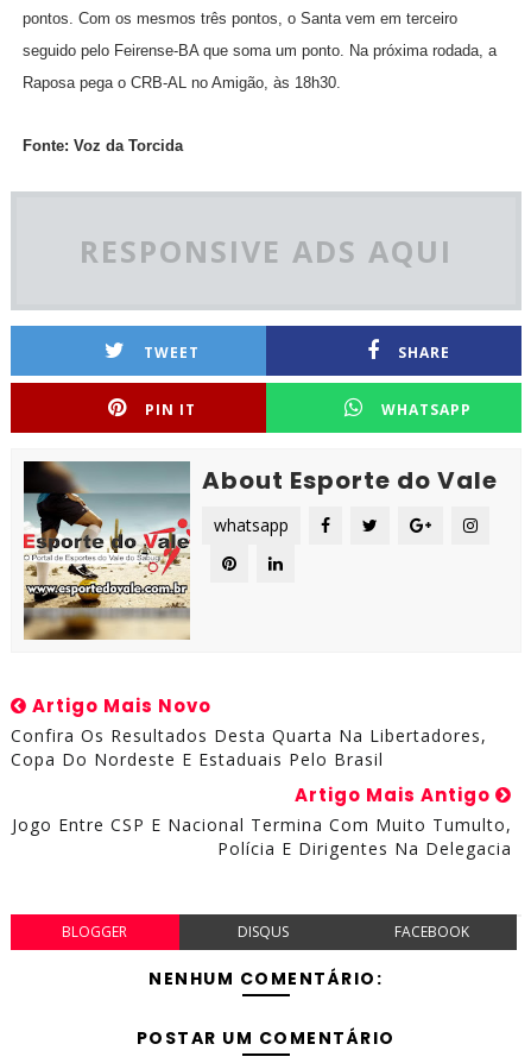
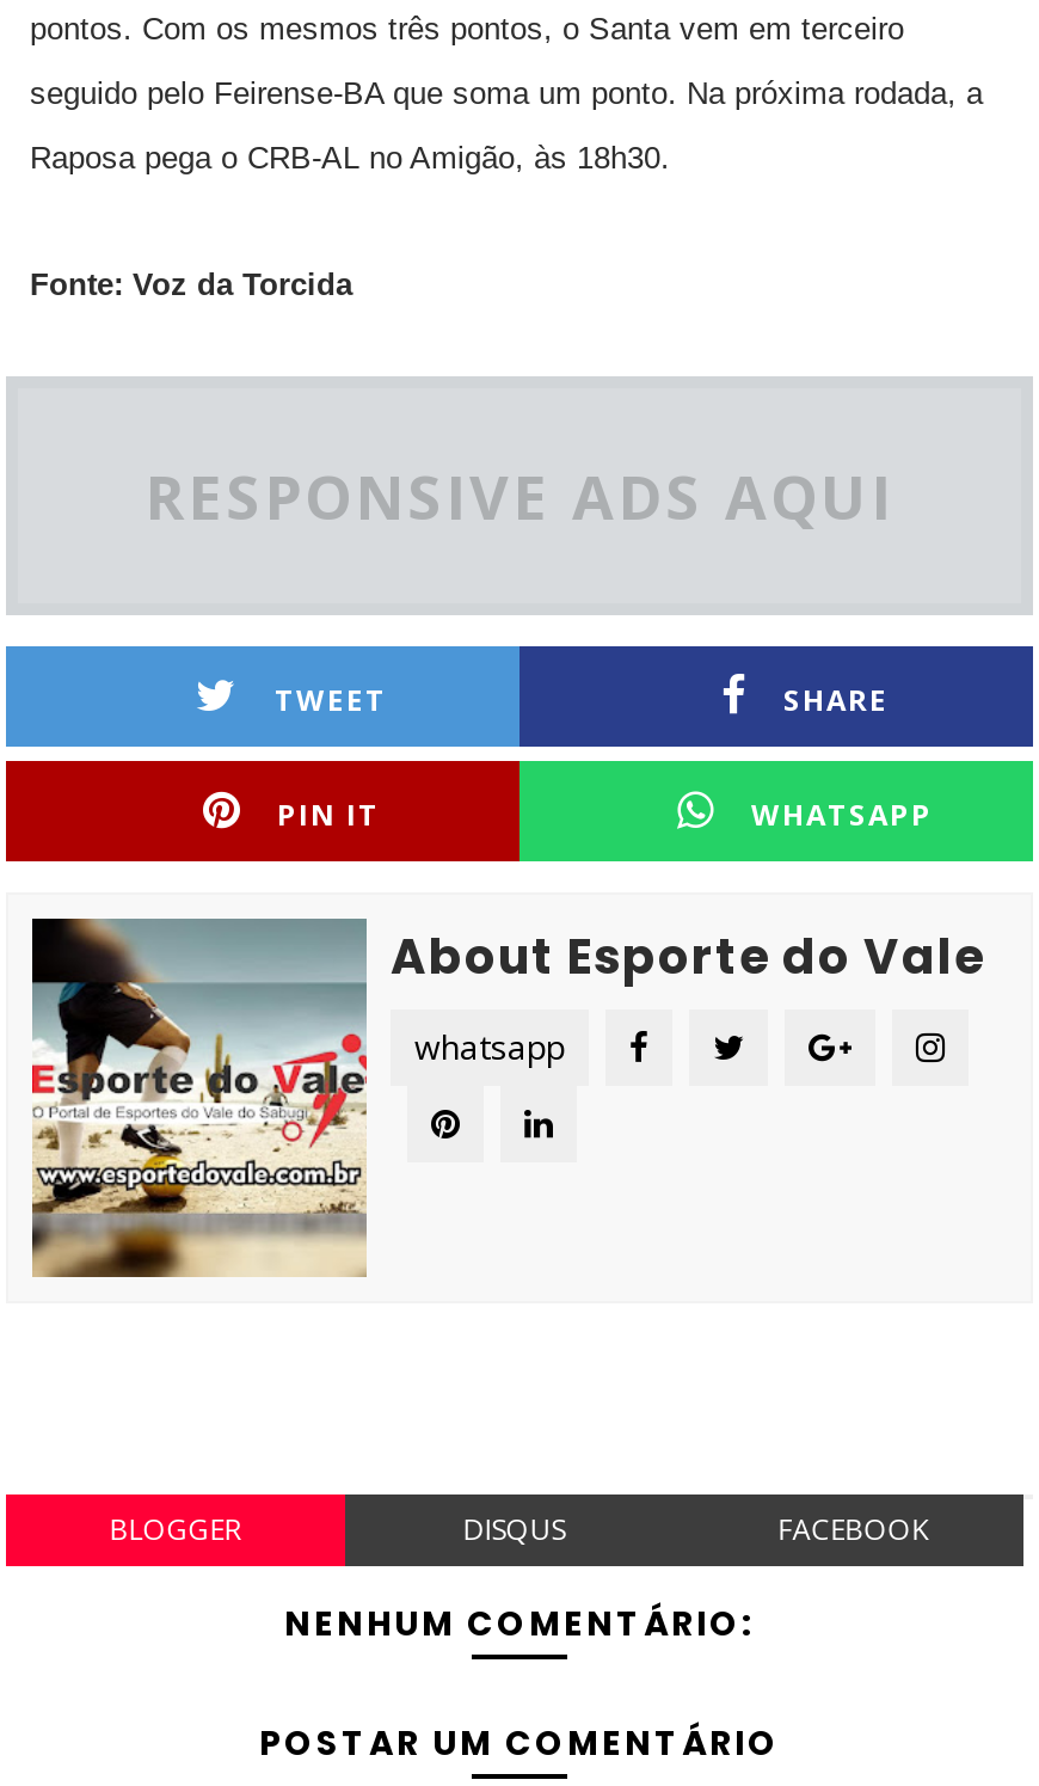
[11,693,512,860] Artigo Mais Novo | Confira Os Resultados Desta Quarta Na Libertadores, | Copa Do Nordeste E Estaduais Pelo Brasil | Artigo Mais Antigo | Jogo Entre CSP E Nacional Termina Com Muito Tumulto, | Polícia E Dirigentes Na Delegacia -> none

